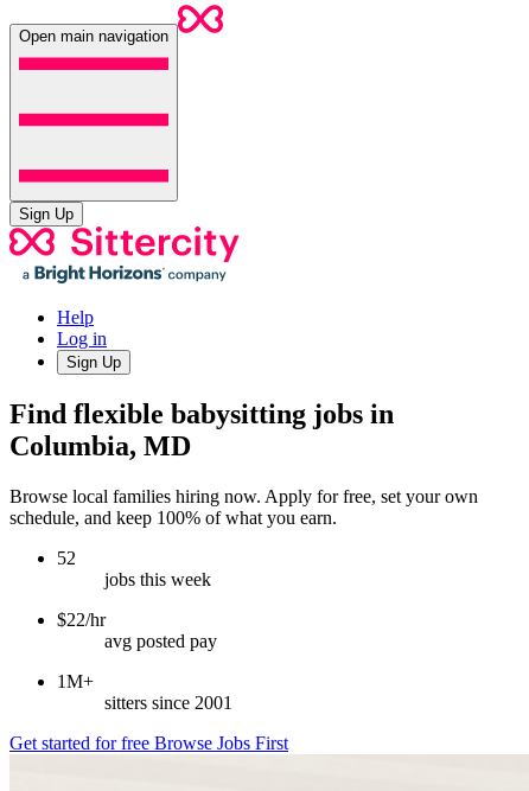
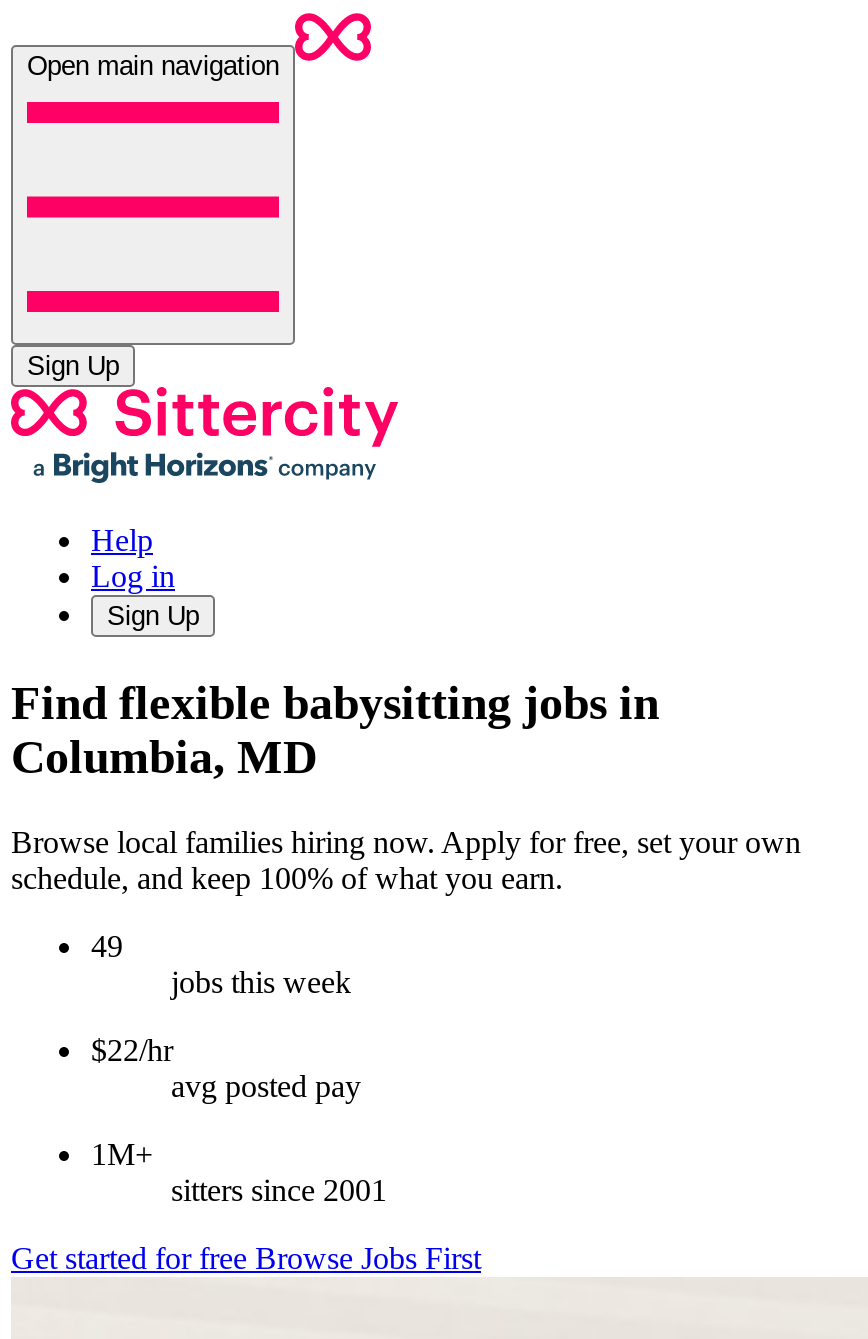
[57,548,76,568] 52 -> [91,929,123,963] 49

